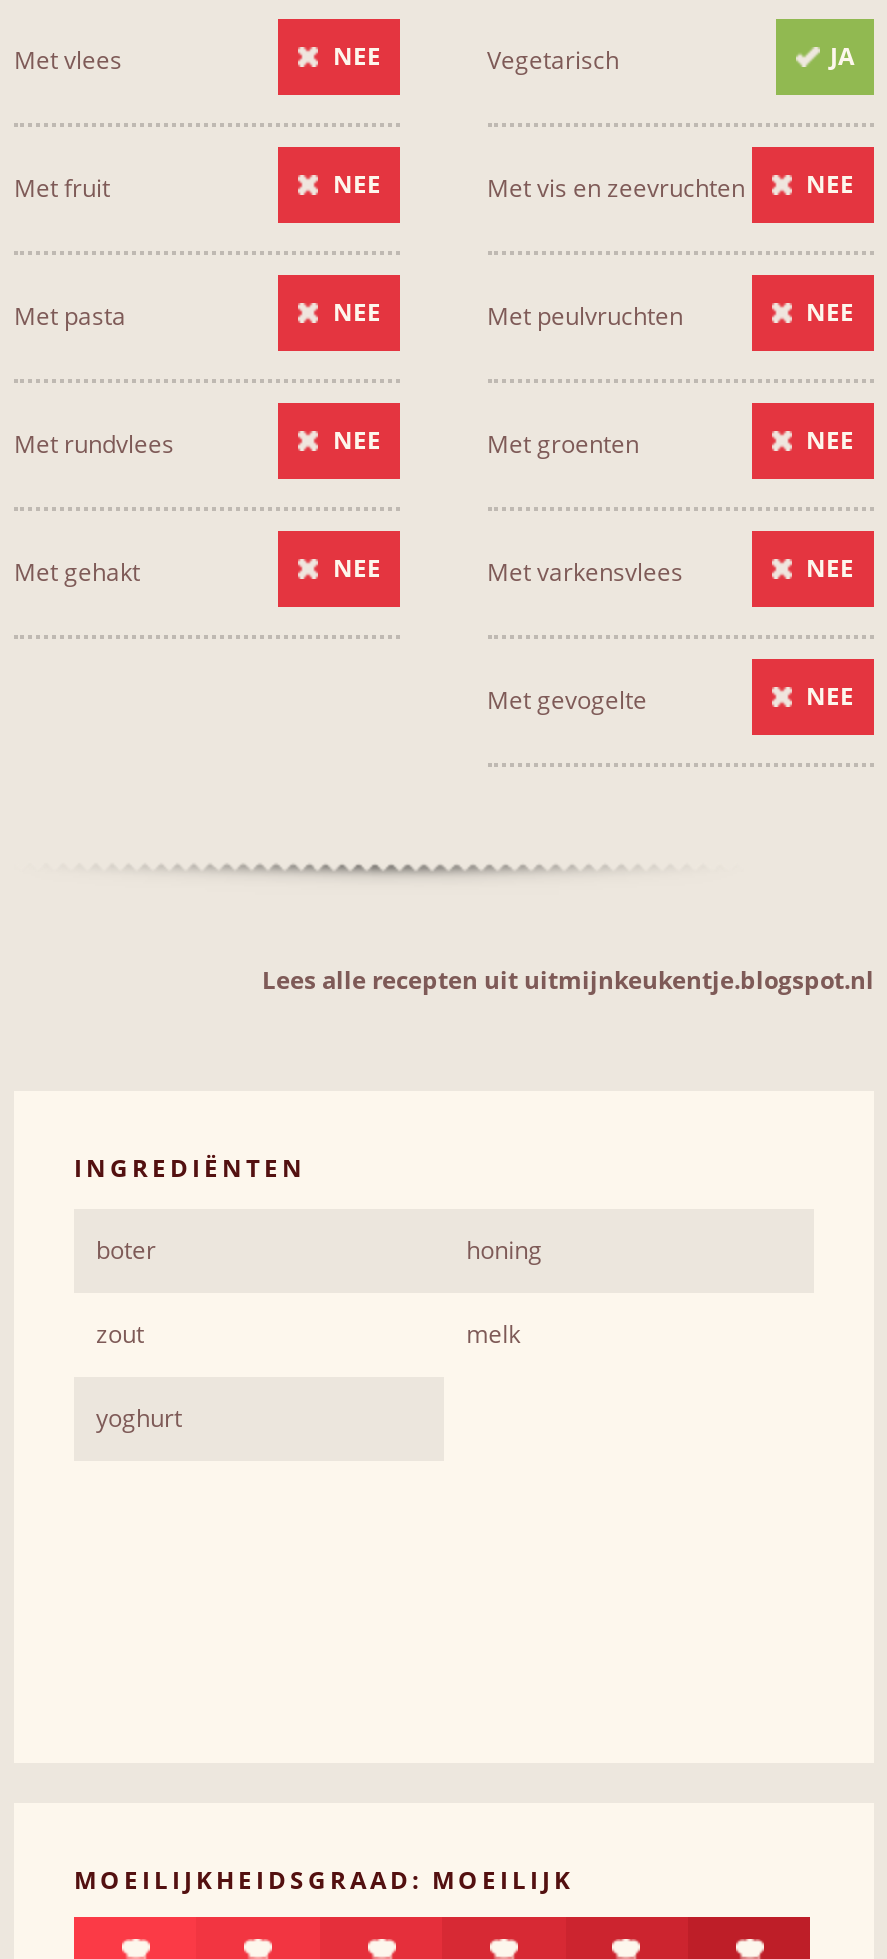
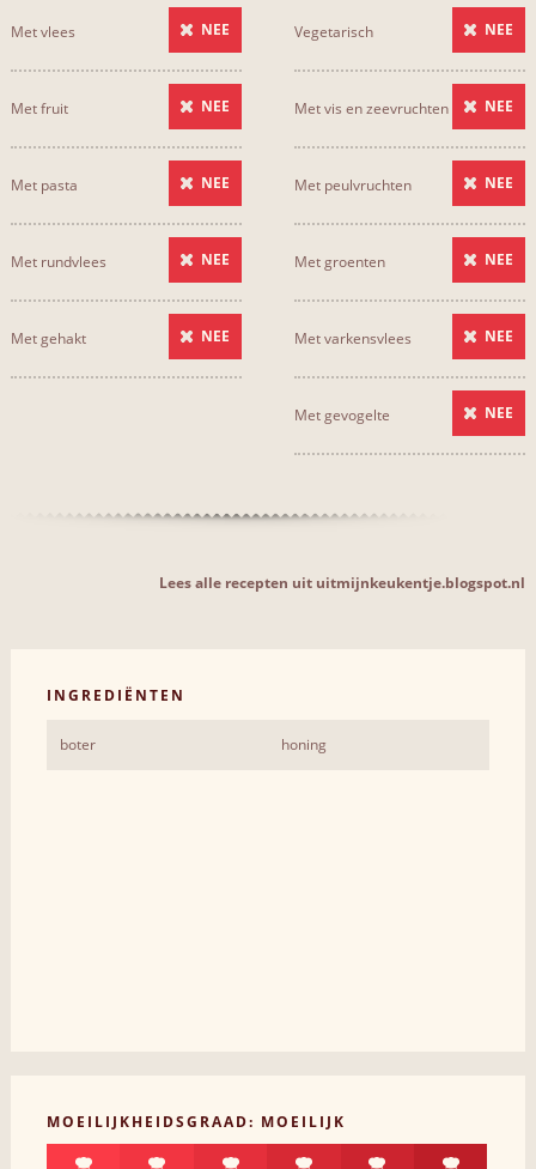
[830,38,854,72] JA -> [485,19,513,39] NEE
[96,1317,520,1435] zout | melk | yoghurt -> none

